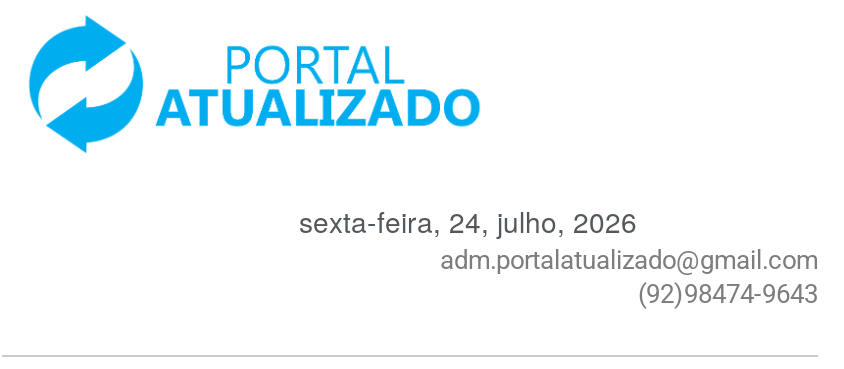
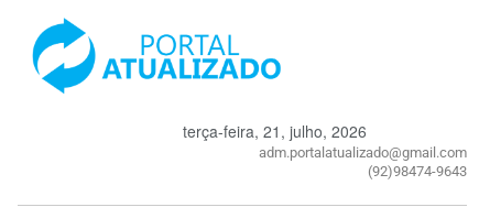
[299,200,637,240] sexta-feira, 24, julho, 2026 -> [182,120,366,142] terça-feira, 21, julho, 2026

